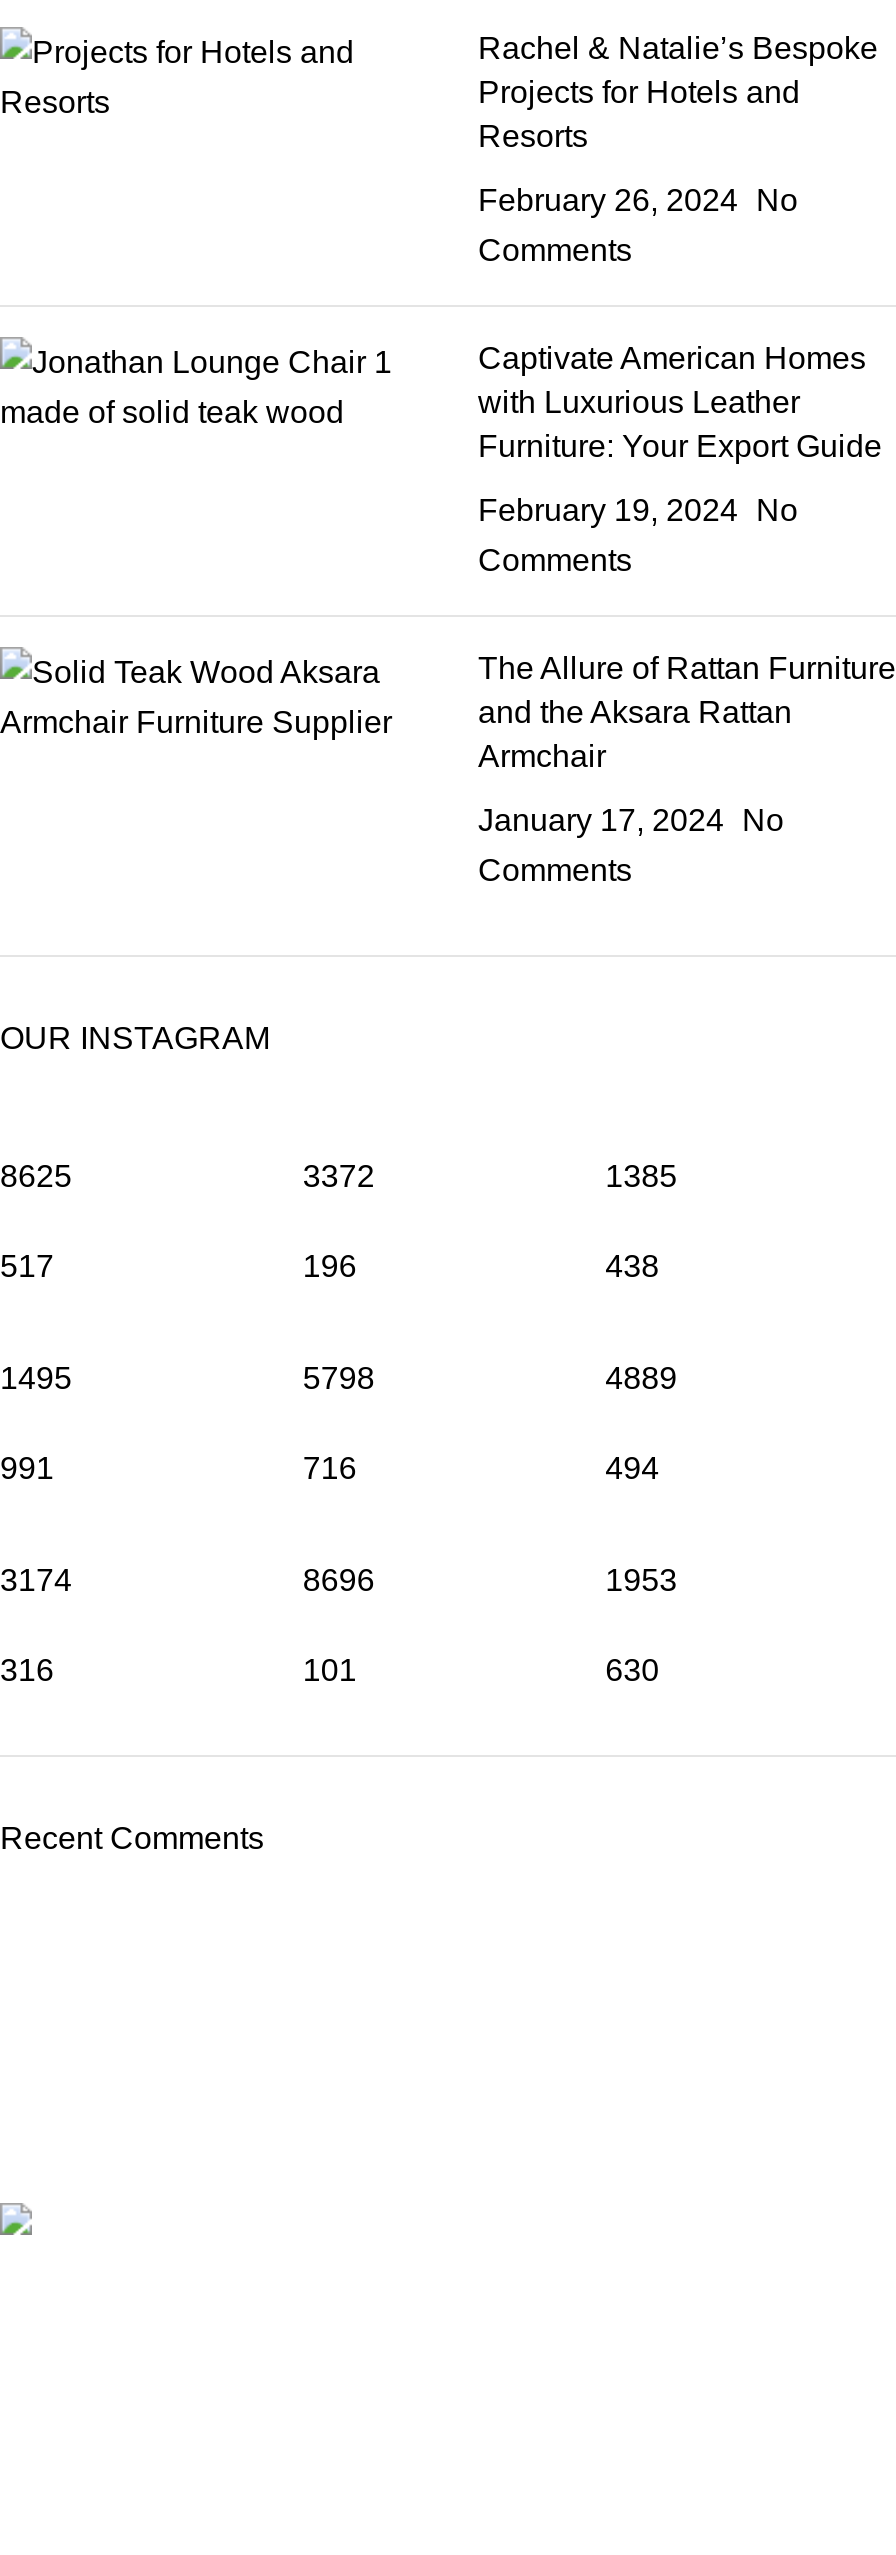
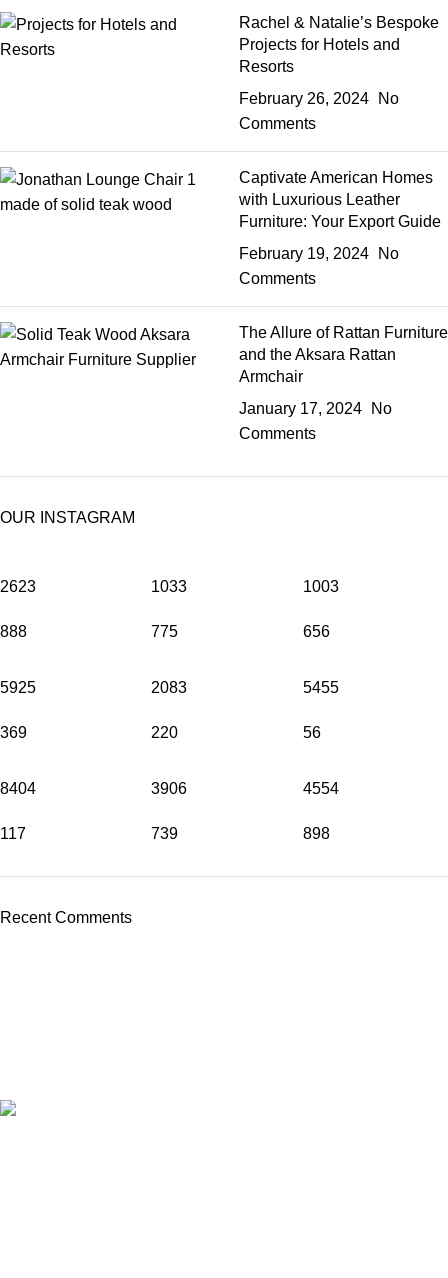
[0,1159,72,1193] 8625 -> [0,578,36,595] 2623
[303,1159,375,1193] 3372 -> [151,578,187,595] 1033
[605,1159,677,1193] 1385 -> [303,578,339,595] 1003
[0,1249,54,1283] 517 -> [0,623,27,640] 888
[303,1249,357,1283] 196 -> [151,623,178,640] 775
[605,1249,659,1283] 438 -> [303,623,330,640] 656
[0,1361,72,1395] 1495 -> [0,679,36,696] 5925
[303,1361,375,1395] 5798 -> [151,679,187,696] 2083
[605,1361,677,1395] 4889 -> [303,679,339,696] 5455
[0,1451,54,1485] 991 -> [0,724,27,741] 369
[303,1451,357,1485] 716 -> [151,724,178,741] 220
[605,1451,659,1485] 494 -> [303,724,321,741] 56
[0,1563,72,1597] 3174 -> [0,780,36,797] 8404
[303,1563,375,1597] 8696 -> [151,780,187,797] 3906
[605,1563,677,1597] 1953 -> [303,780,339,797] 4554
[0,1653,54,1687] 316 -> [0,825,26,842] 117
[303,1653,357,1687] 101 -> [151,825,178,842] 739
[605,1653,659,1687] 630 -> [303,825,330,842] 898

